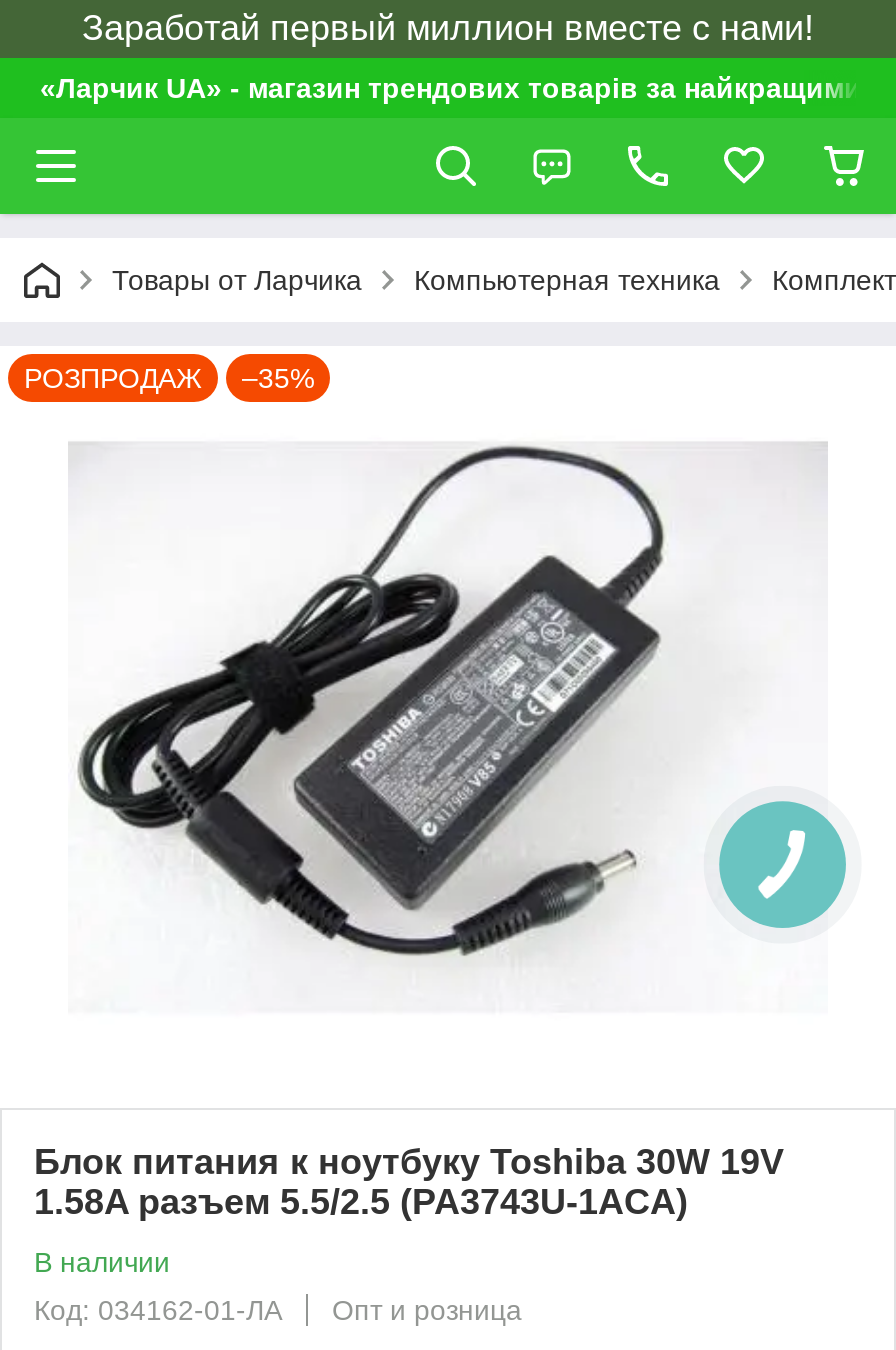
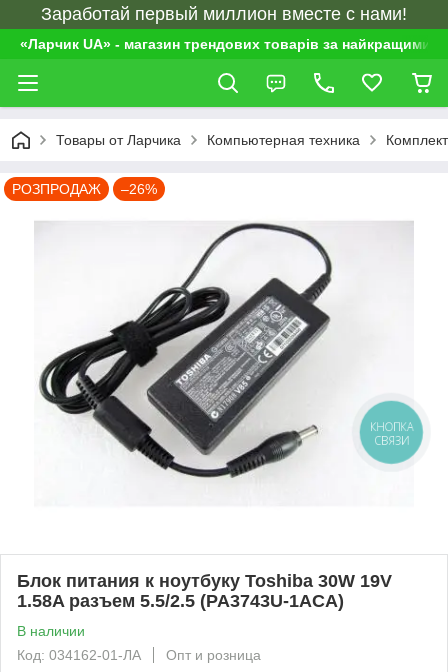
[24,362,314,394] РОЗПРОДАЖ –35% -> [12,181,157,197] РОЗПРОДАЖ –26%
none -> [370,419,413,447] КНОПКА | СВЯЗИ

